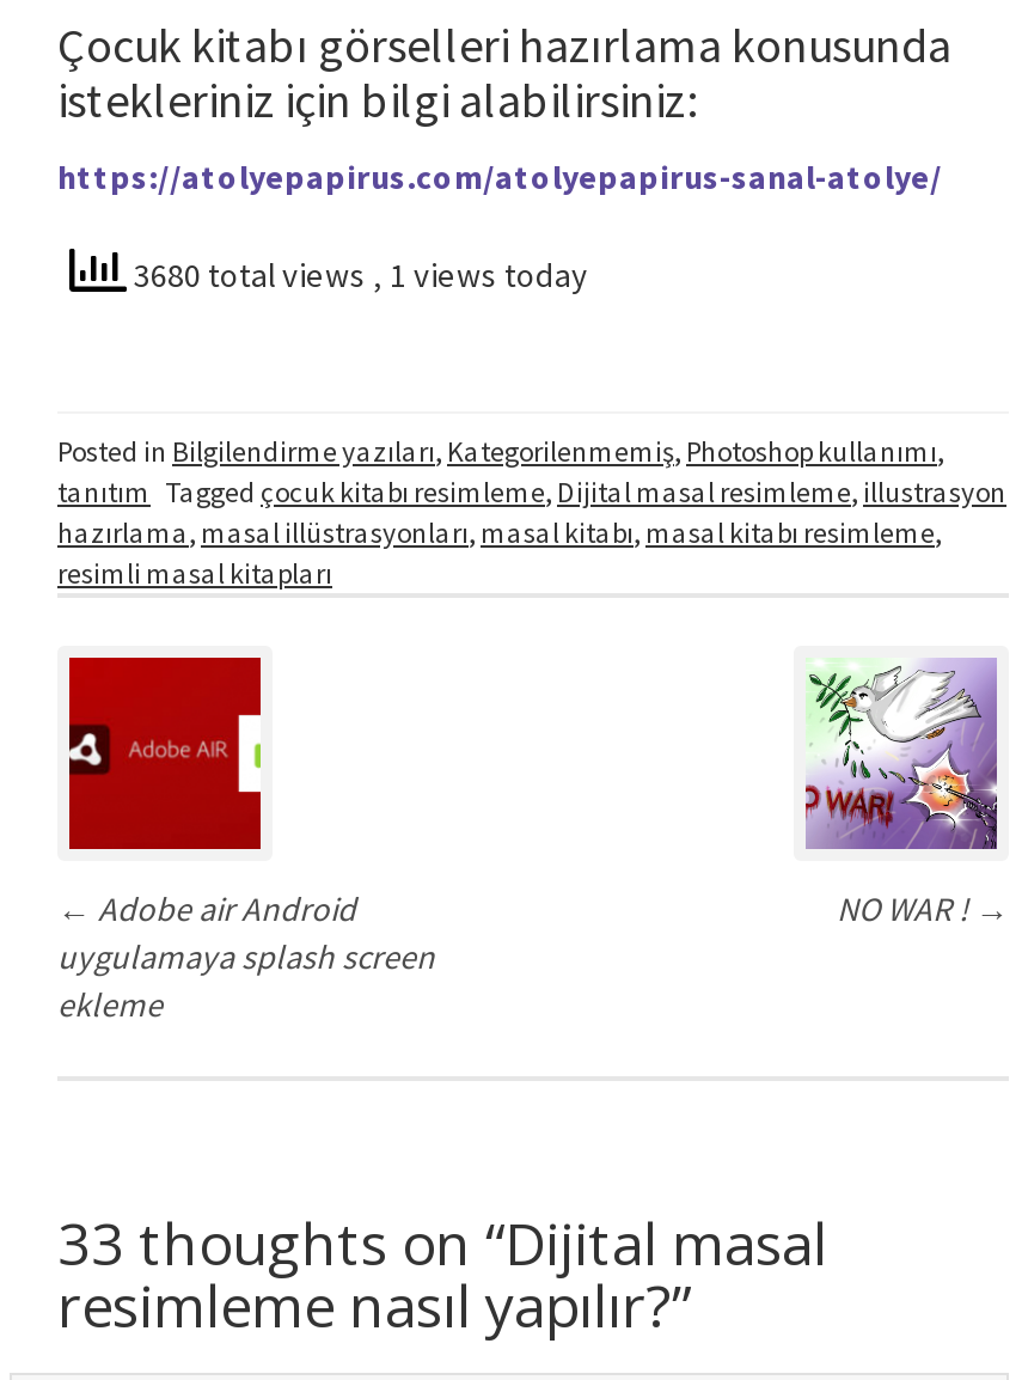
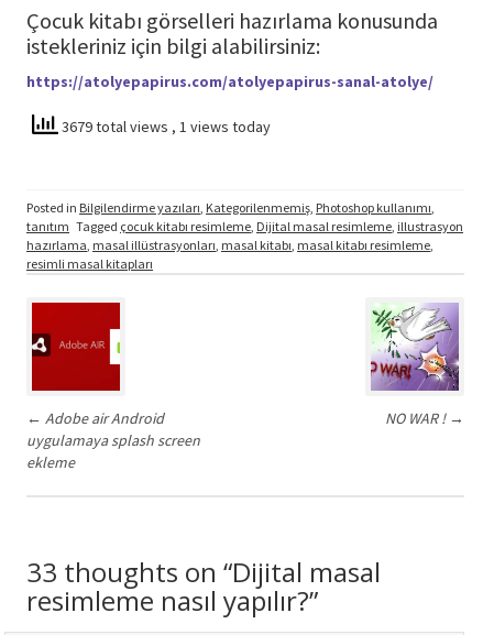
[127,254,588,297] 3680 total views, 1 views today -> [58,117,271,137] 3679 total views, 1 views today

